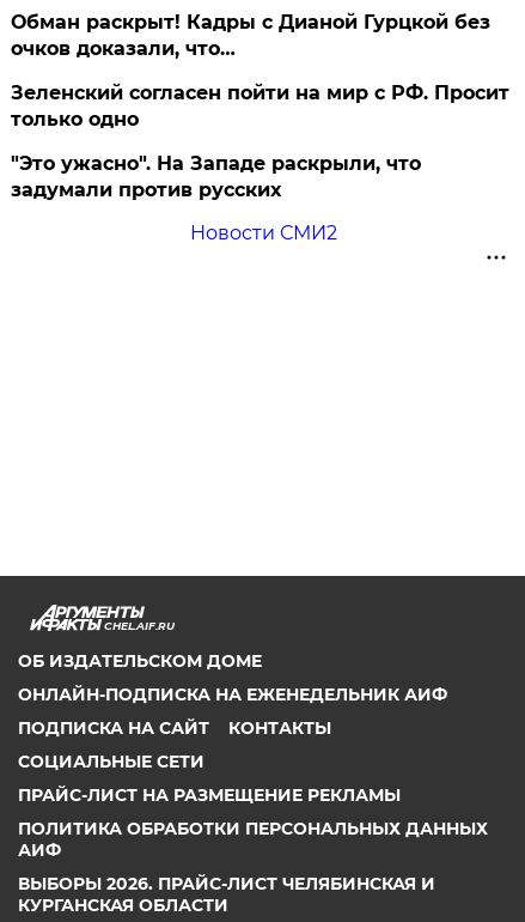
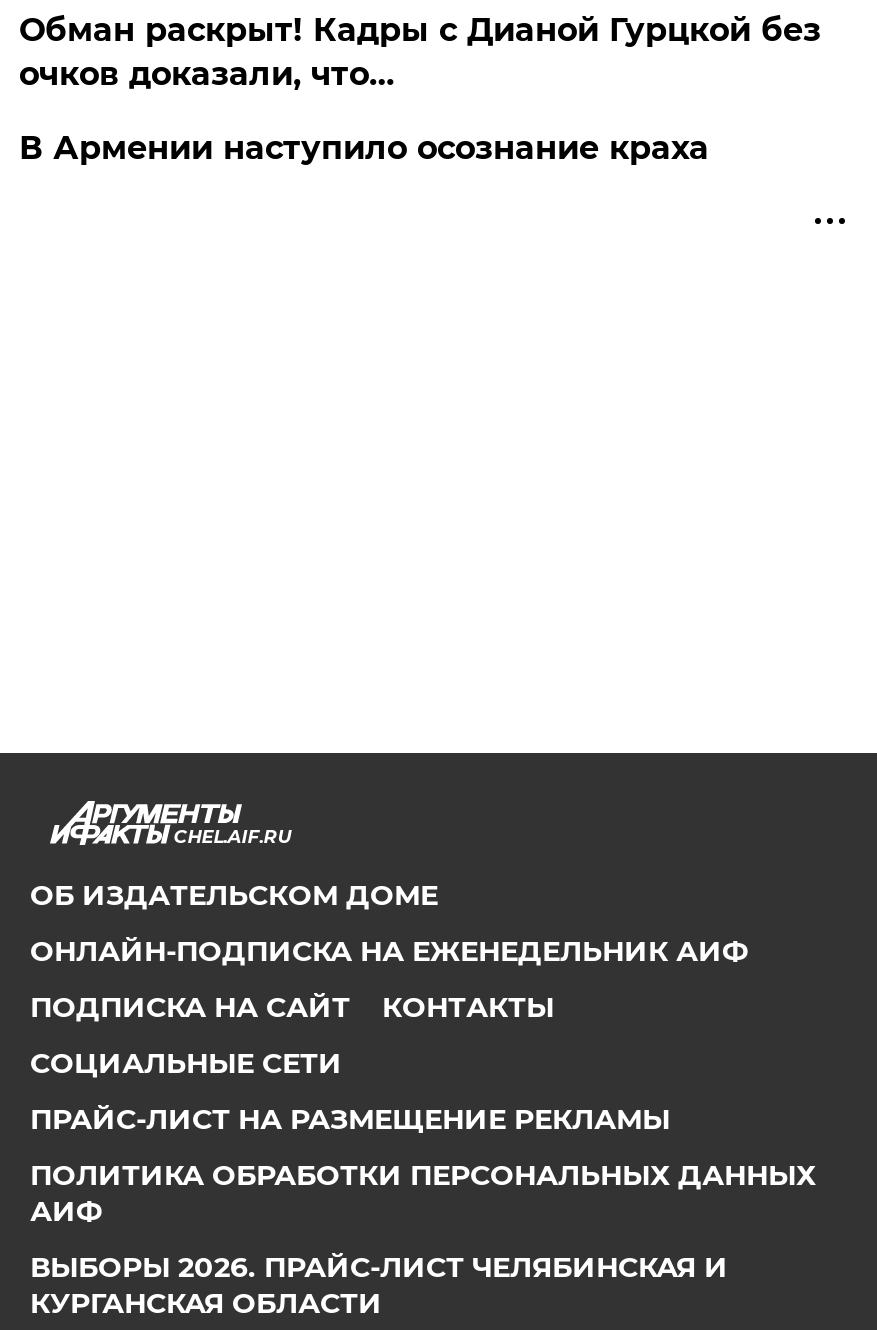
[11,81,510,244] Зеленский согласен пойти на мир с РФ. Просит | только одно | "Это ужасно". На Западе раскрыли, что | задумали против русских | Новости СМИ2 -> [19,129,709,167] В Армении наступило осознание краха

